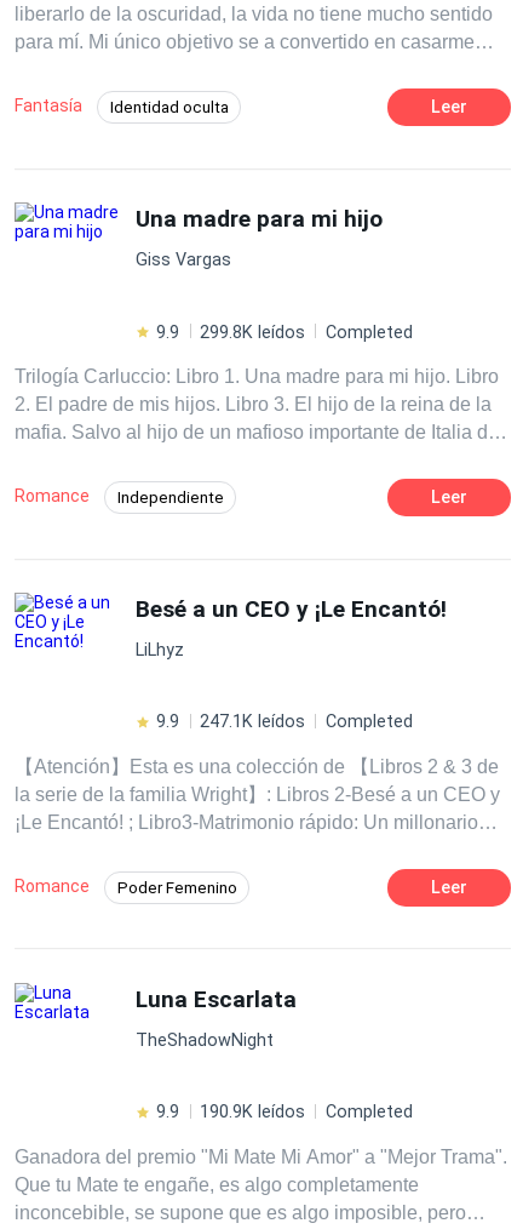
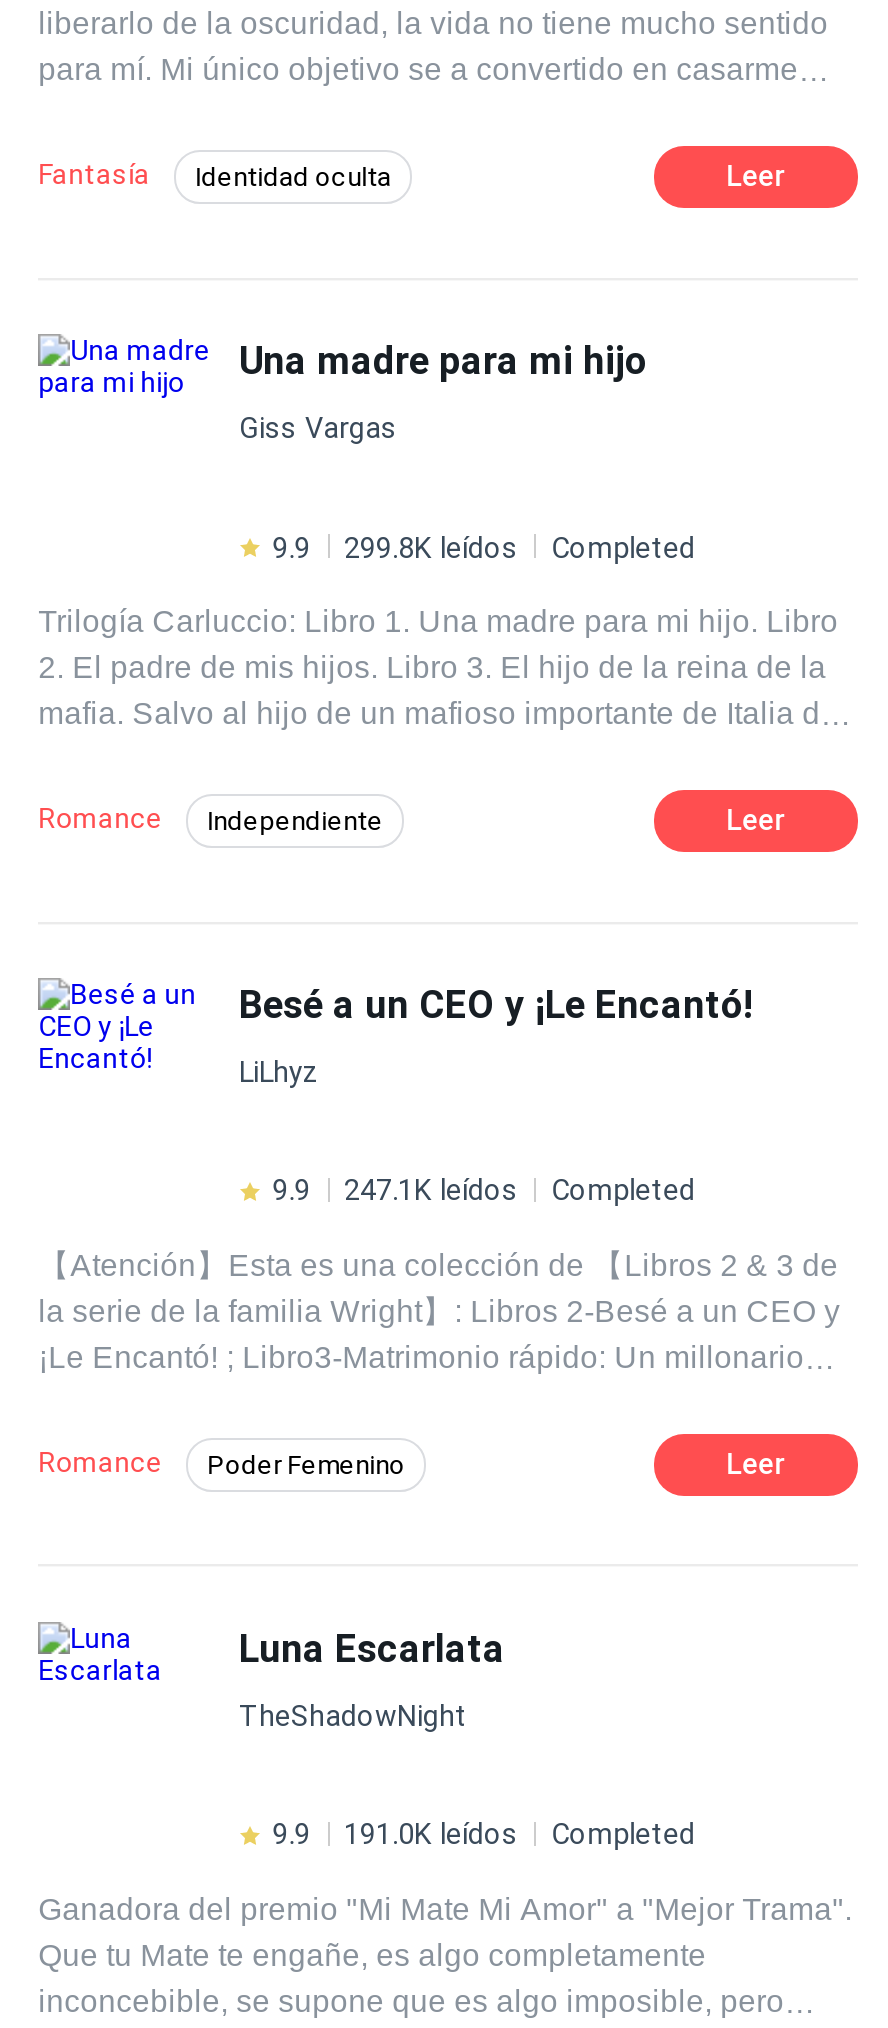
[156,1102,412,1121] 9.9 190.9K leídos Completed -> [272,1819,695,1851] 9.9 191.0K leídos Completed

